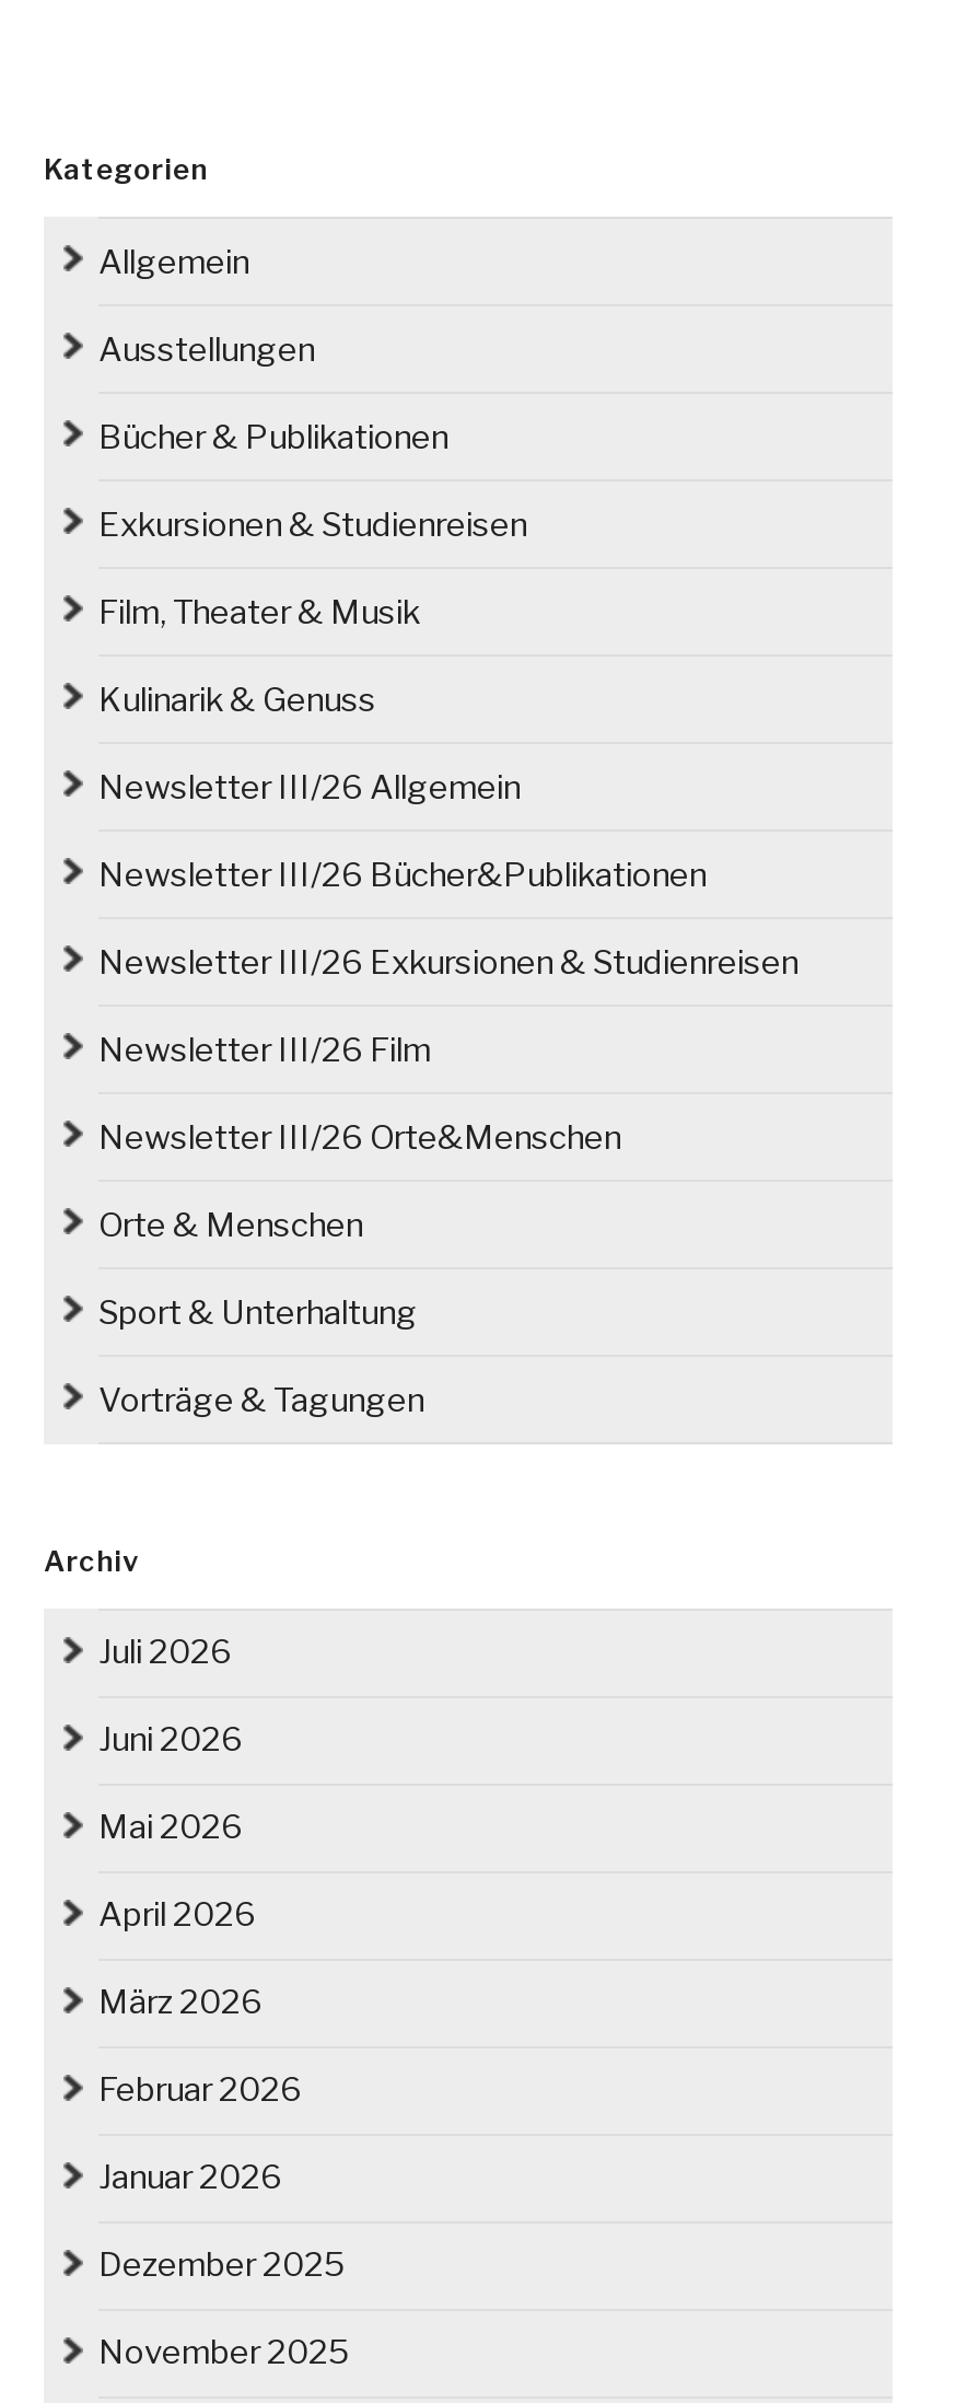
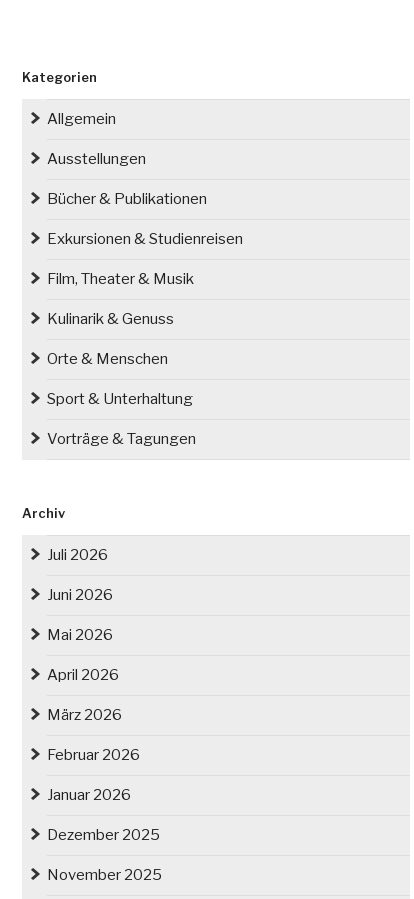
[98,767,798,1156] Newsletter III/26 Allgemein | Newsletter III/26 Bücher&Publikationen | Newsletter III/26 Exkursionen & Studienreisen | Newsletter III/26 Film | Newsletter III/26 Orte&Menschen -> none

